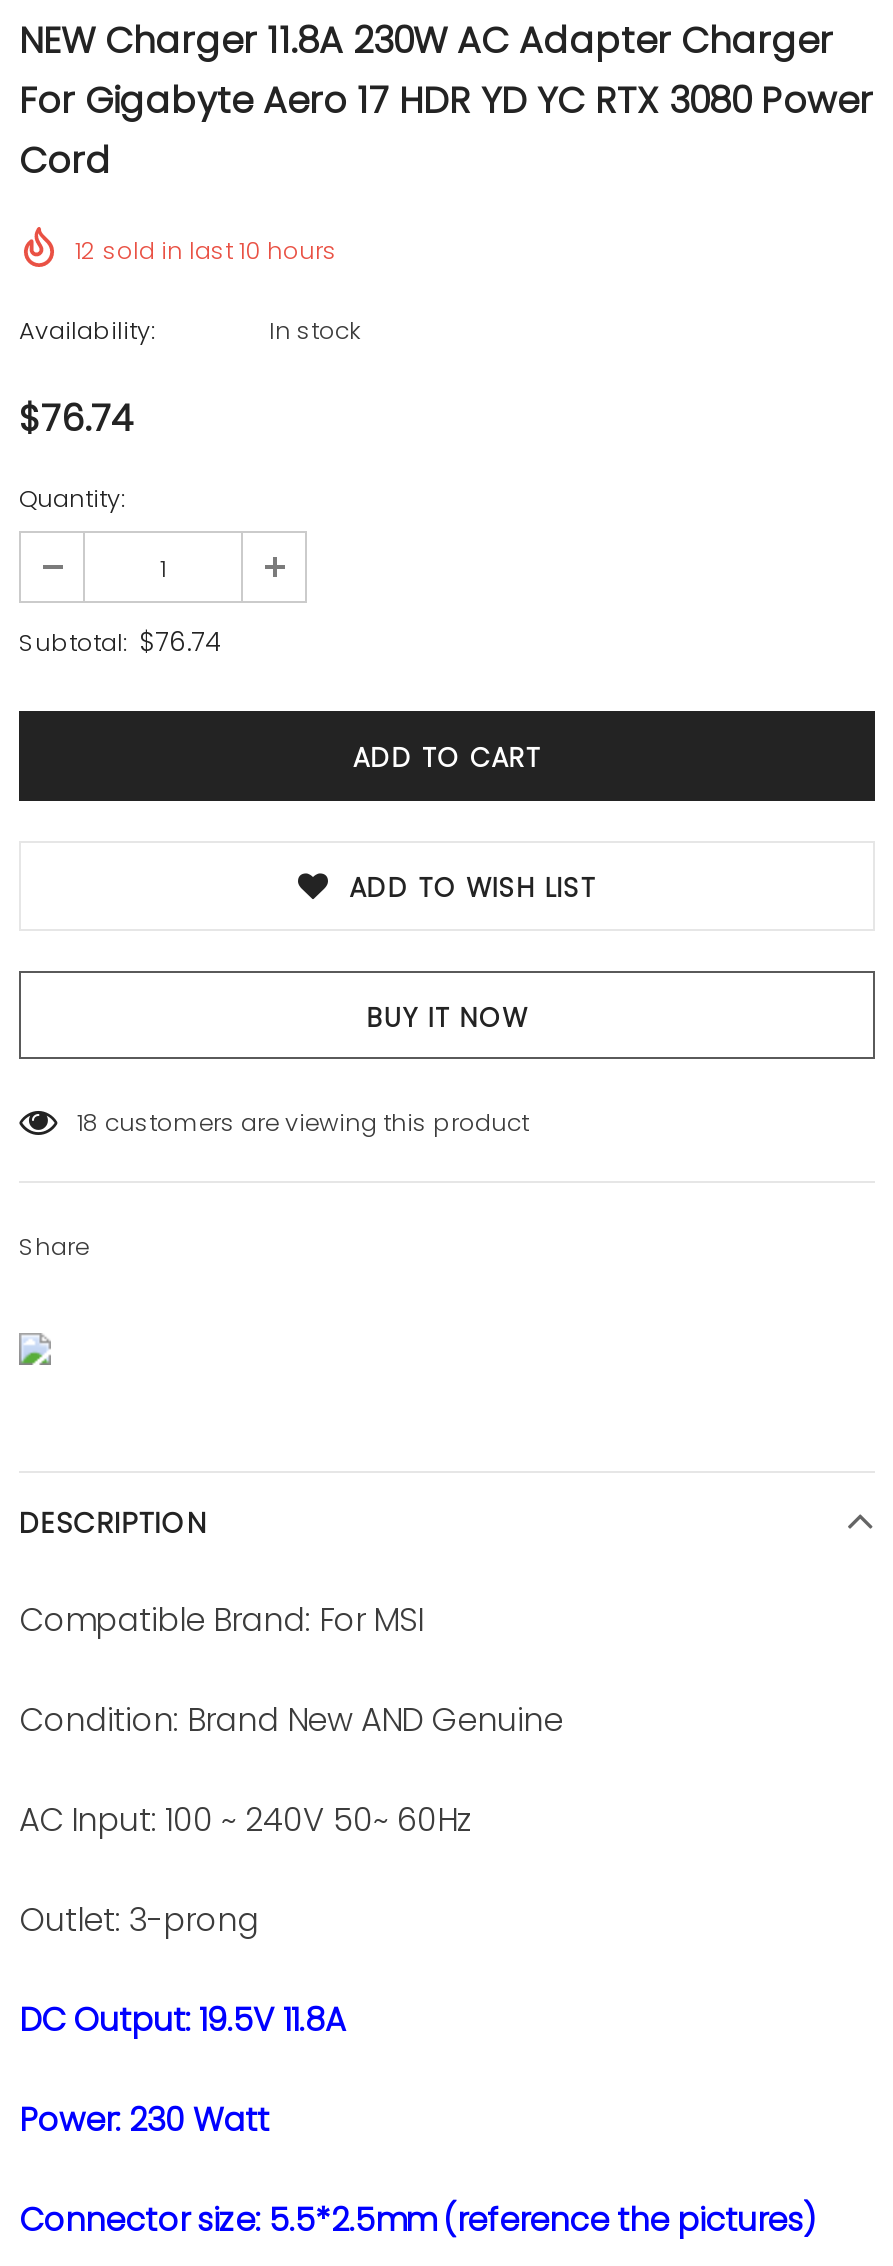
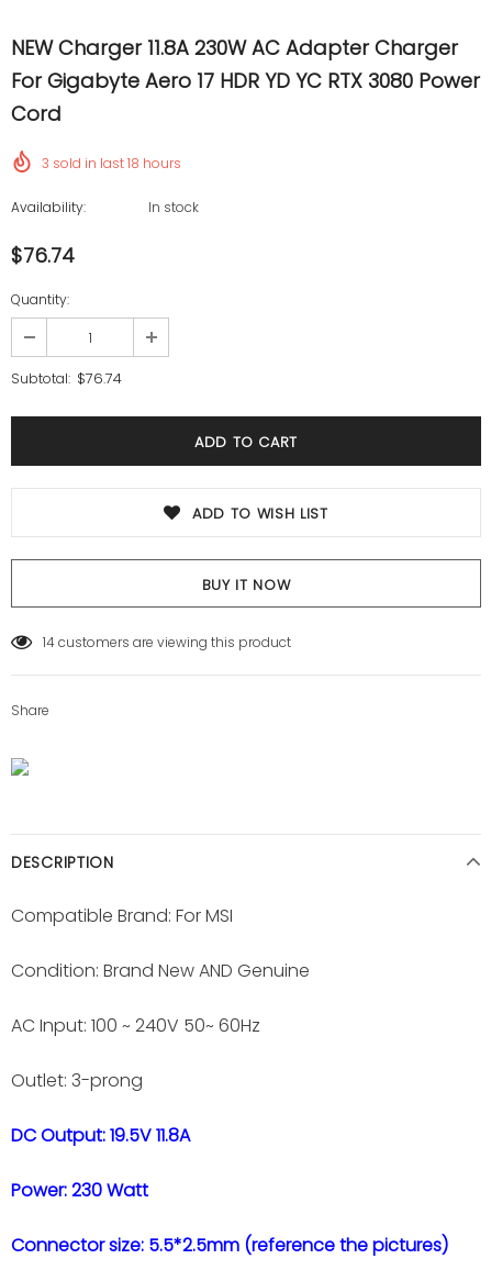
[75,234,337,268] 12 sold in last 10 hours -> [42,154,181,173] 3 sold in last 18 hours
[77,1106,529,1140] 18 customers are viewing this product -> [43,633,291,652] 14 customers are viewing this product

